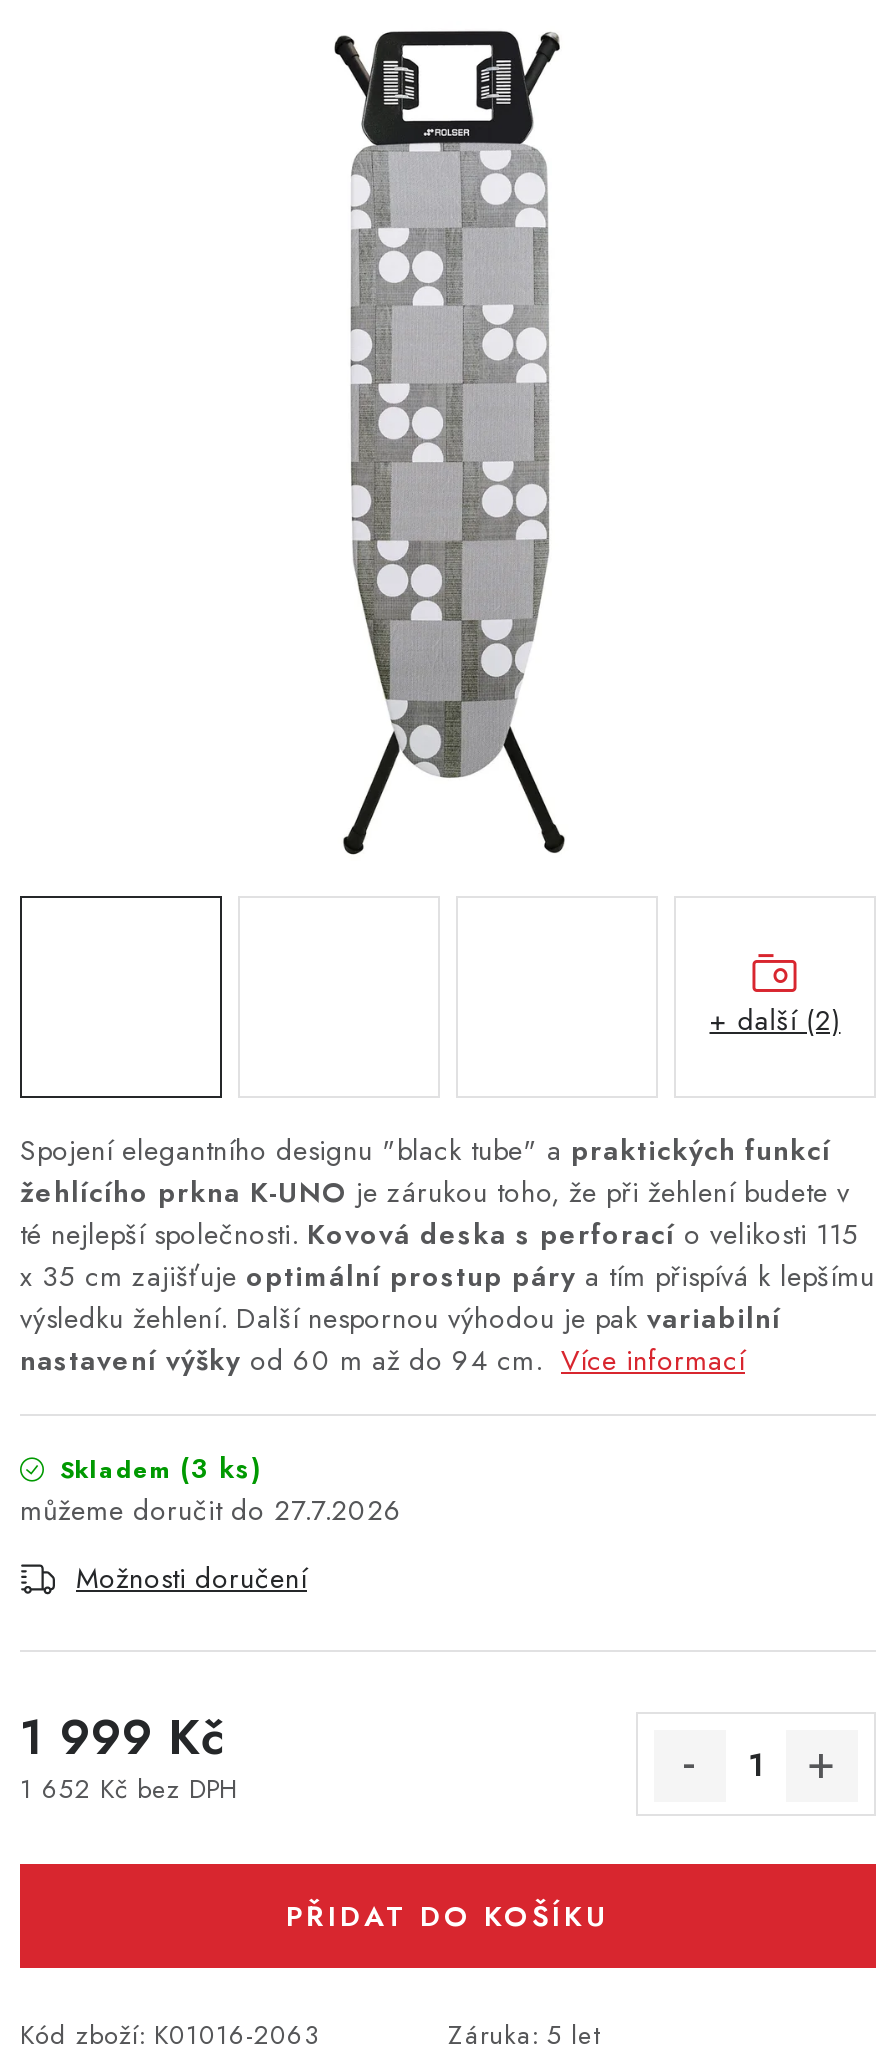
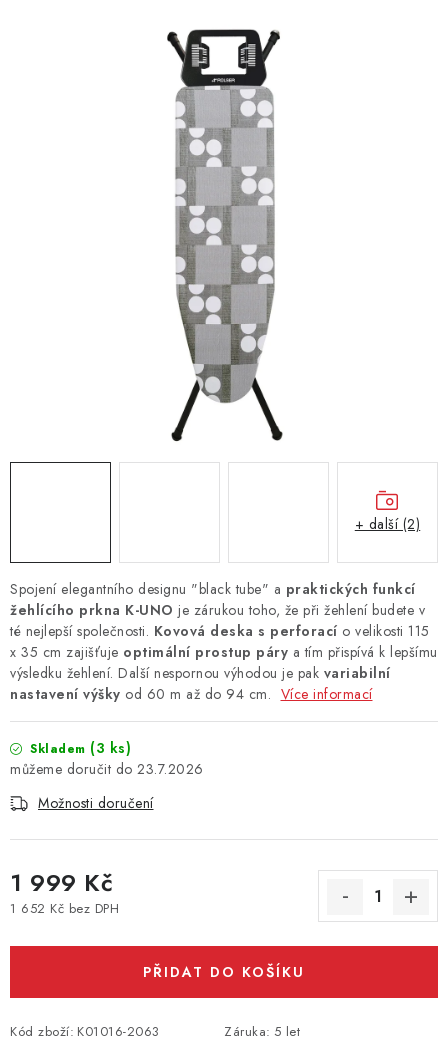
[274,1490,403,1530] 27.7.2026 -> [137,759,203,779] 23.7.2026

